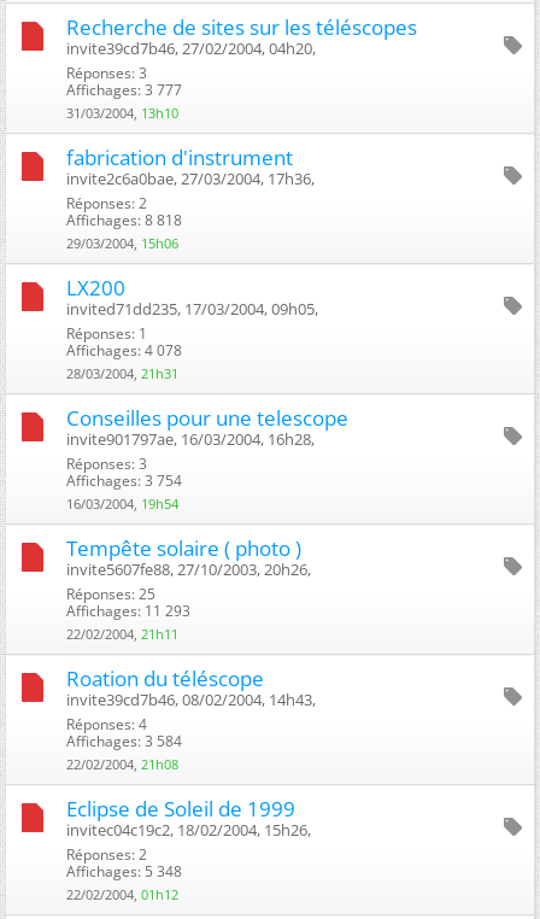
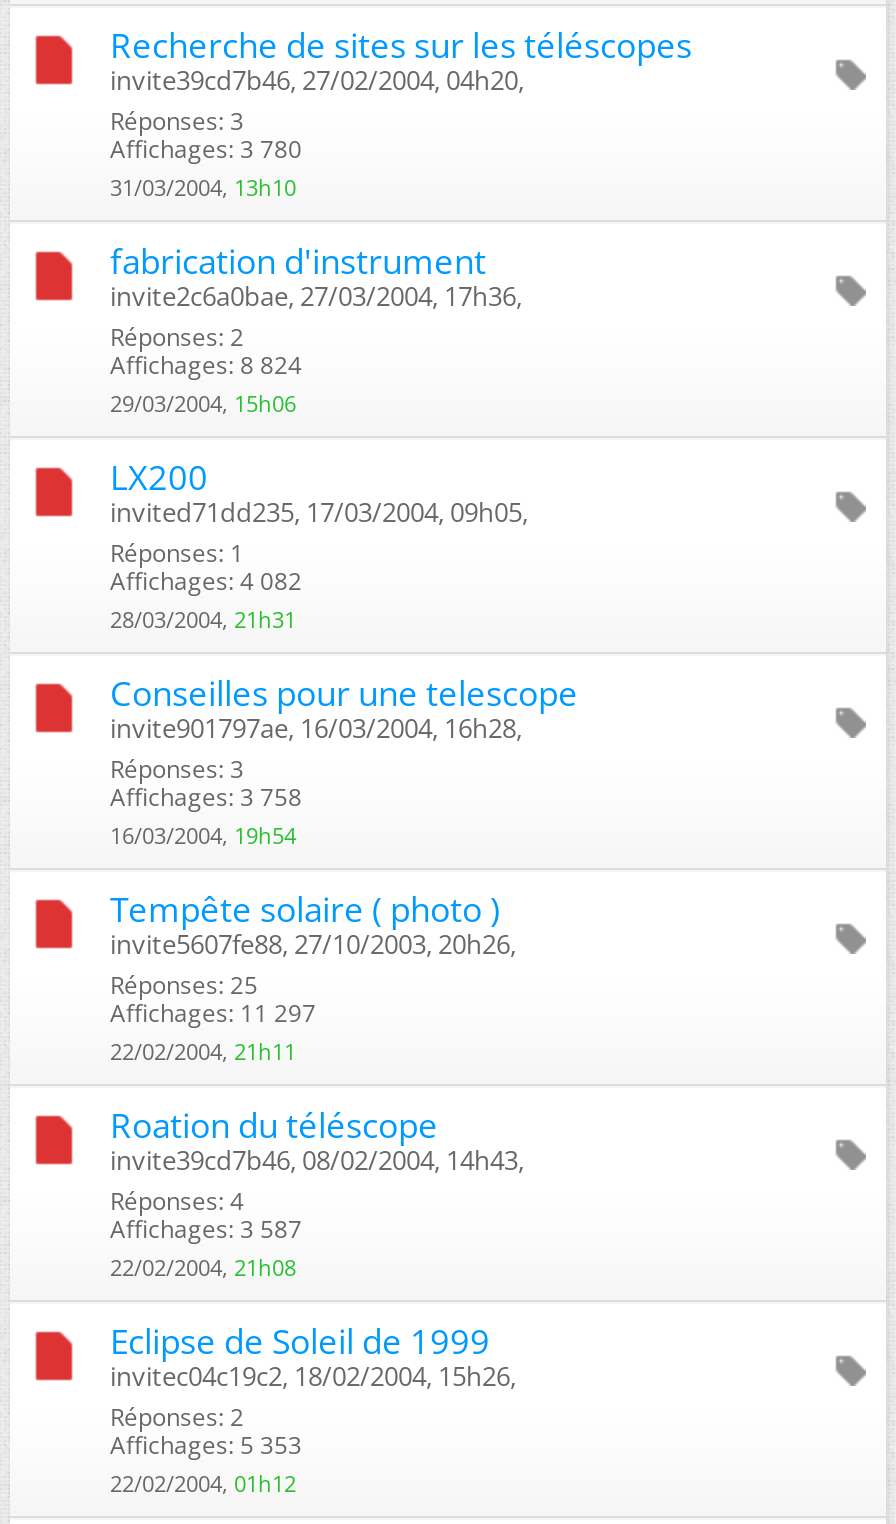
[66,79,182,100] Affichages: 3 777 -> [110,131,302,165] Affichages: 3 780
[66,209,182,230] Affichages: 8 818 -> [110,347,302,381] Affichages: 8 824
[66,340,182,360] Affichages: 4 078 -> [110,563,302,597] Affichages: 4 082
[66,470,182,490] Affichages: 3 754 -> [110,779,302,813] Affichages: 3 758
[66,600,190,621] Affichages: 11 293 -> [110,995,316,1029] Affichages: 11 297
[66,730,182,751] Affichages: 3 584 -> [110,1211,302,1245] Affichages: 3 587
[66,861,182,881] Affichages: 5 348 -> [110,1427,302,1461] Affichages: 5 353

